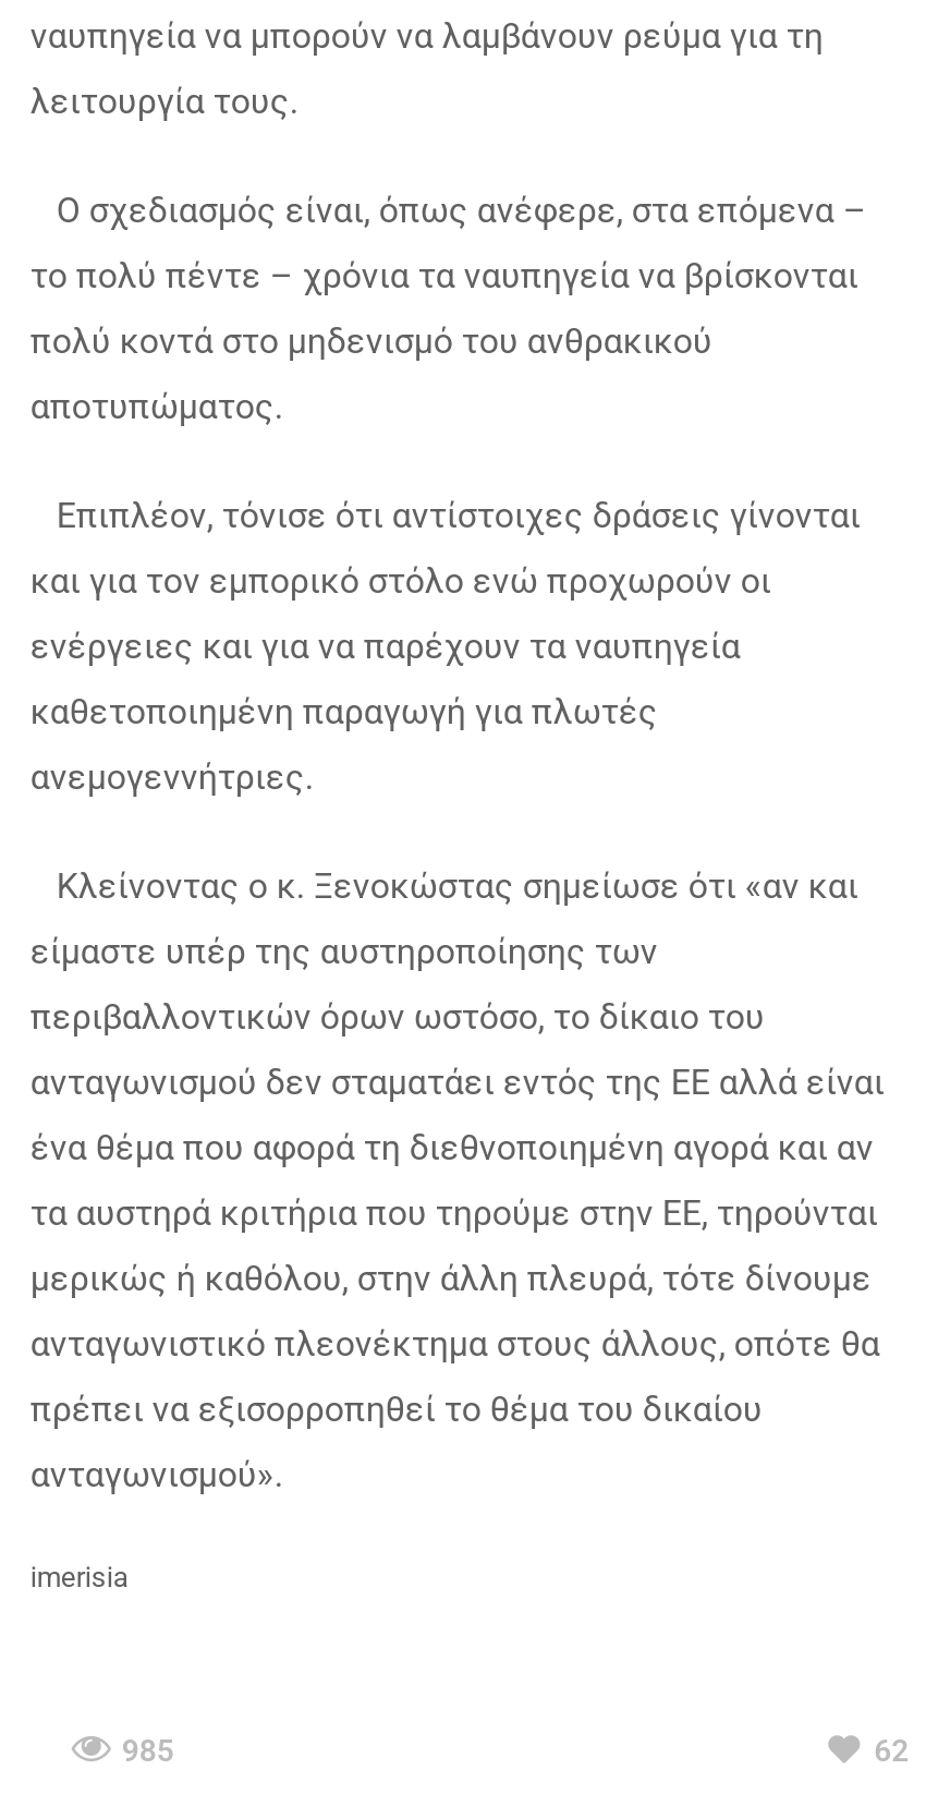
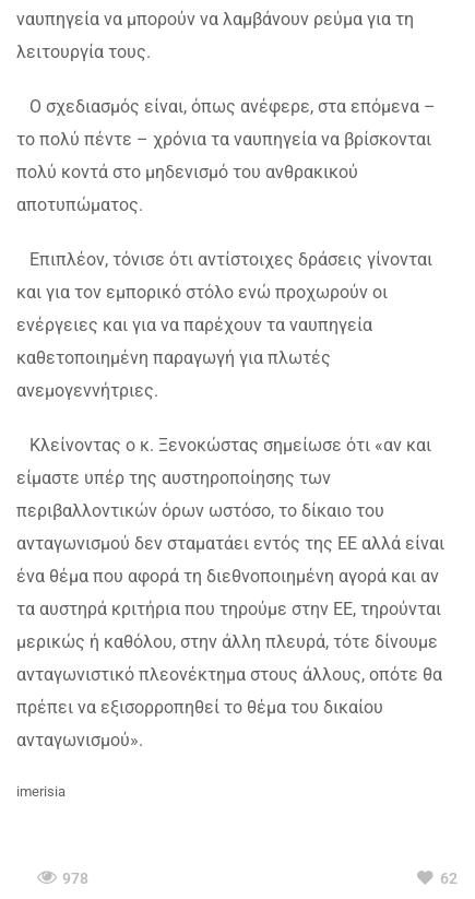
[122,1733,174,1767] 985 -> [63,869,89,887] 978

